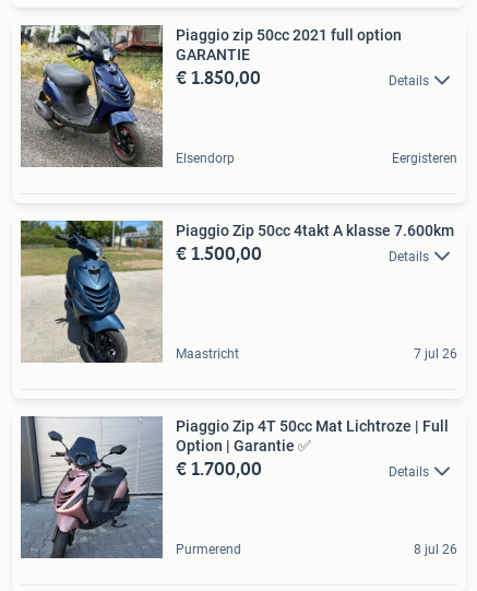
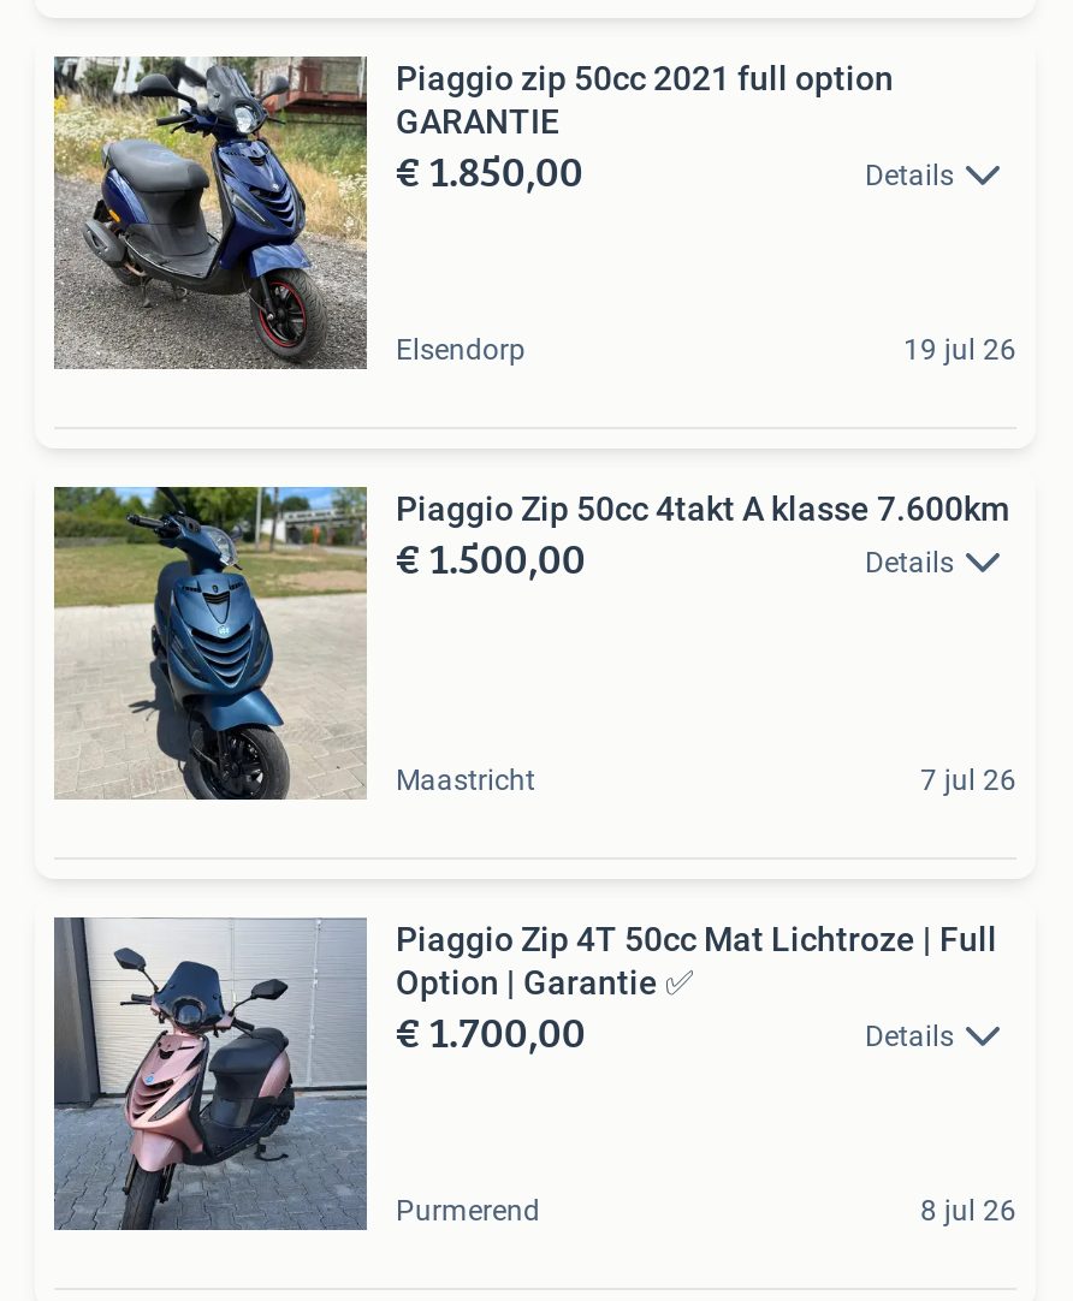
[392,151,457,166] Eergisteren -> [903,333,1016,366] 19 jul 26

